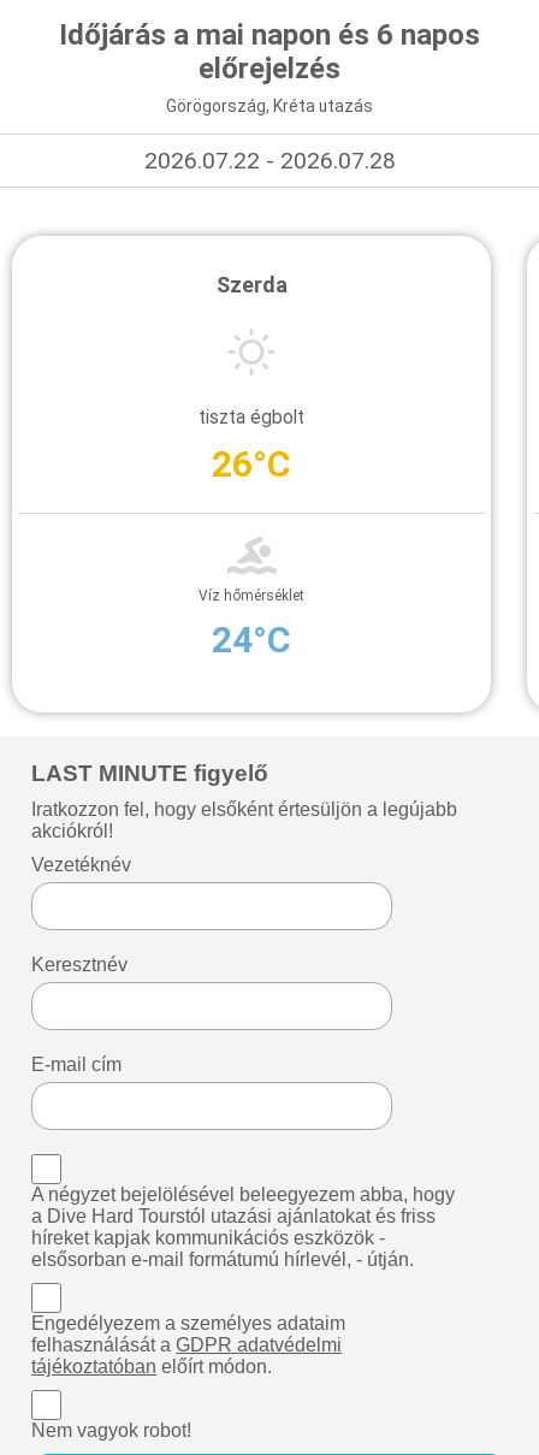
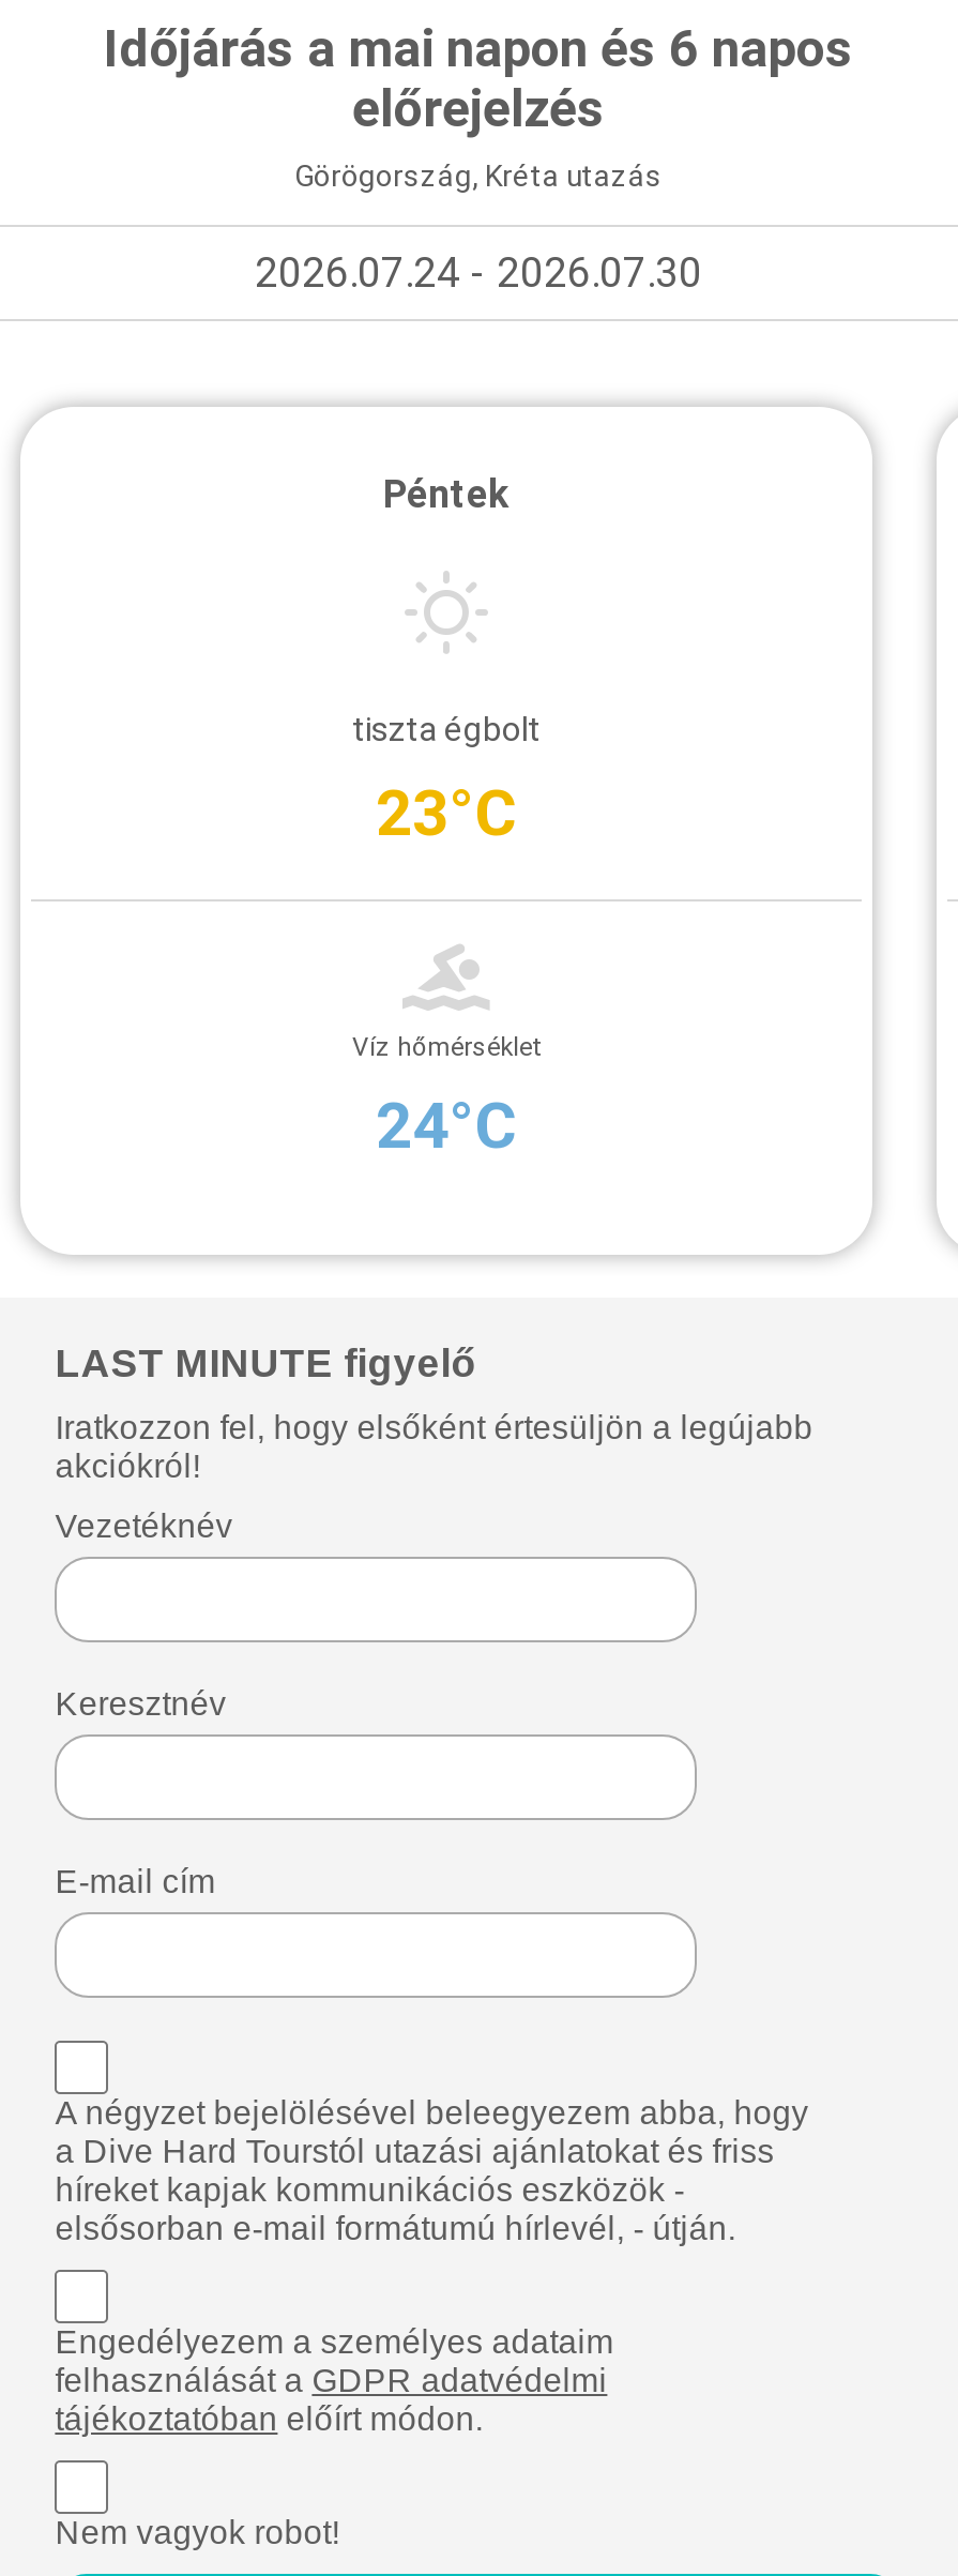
[144,147,395,175] 2026.07.22 - 2026.07.28 -> [255,249,702,298] 2026.07.24 - 2026.07.30
[216,272,287,297] Szerda -> [383,471,510,516] Péntek
[212,443,291,485] 26°C -> [376,775,517,850] 23°C

